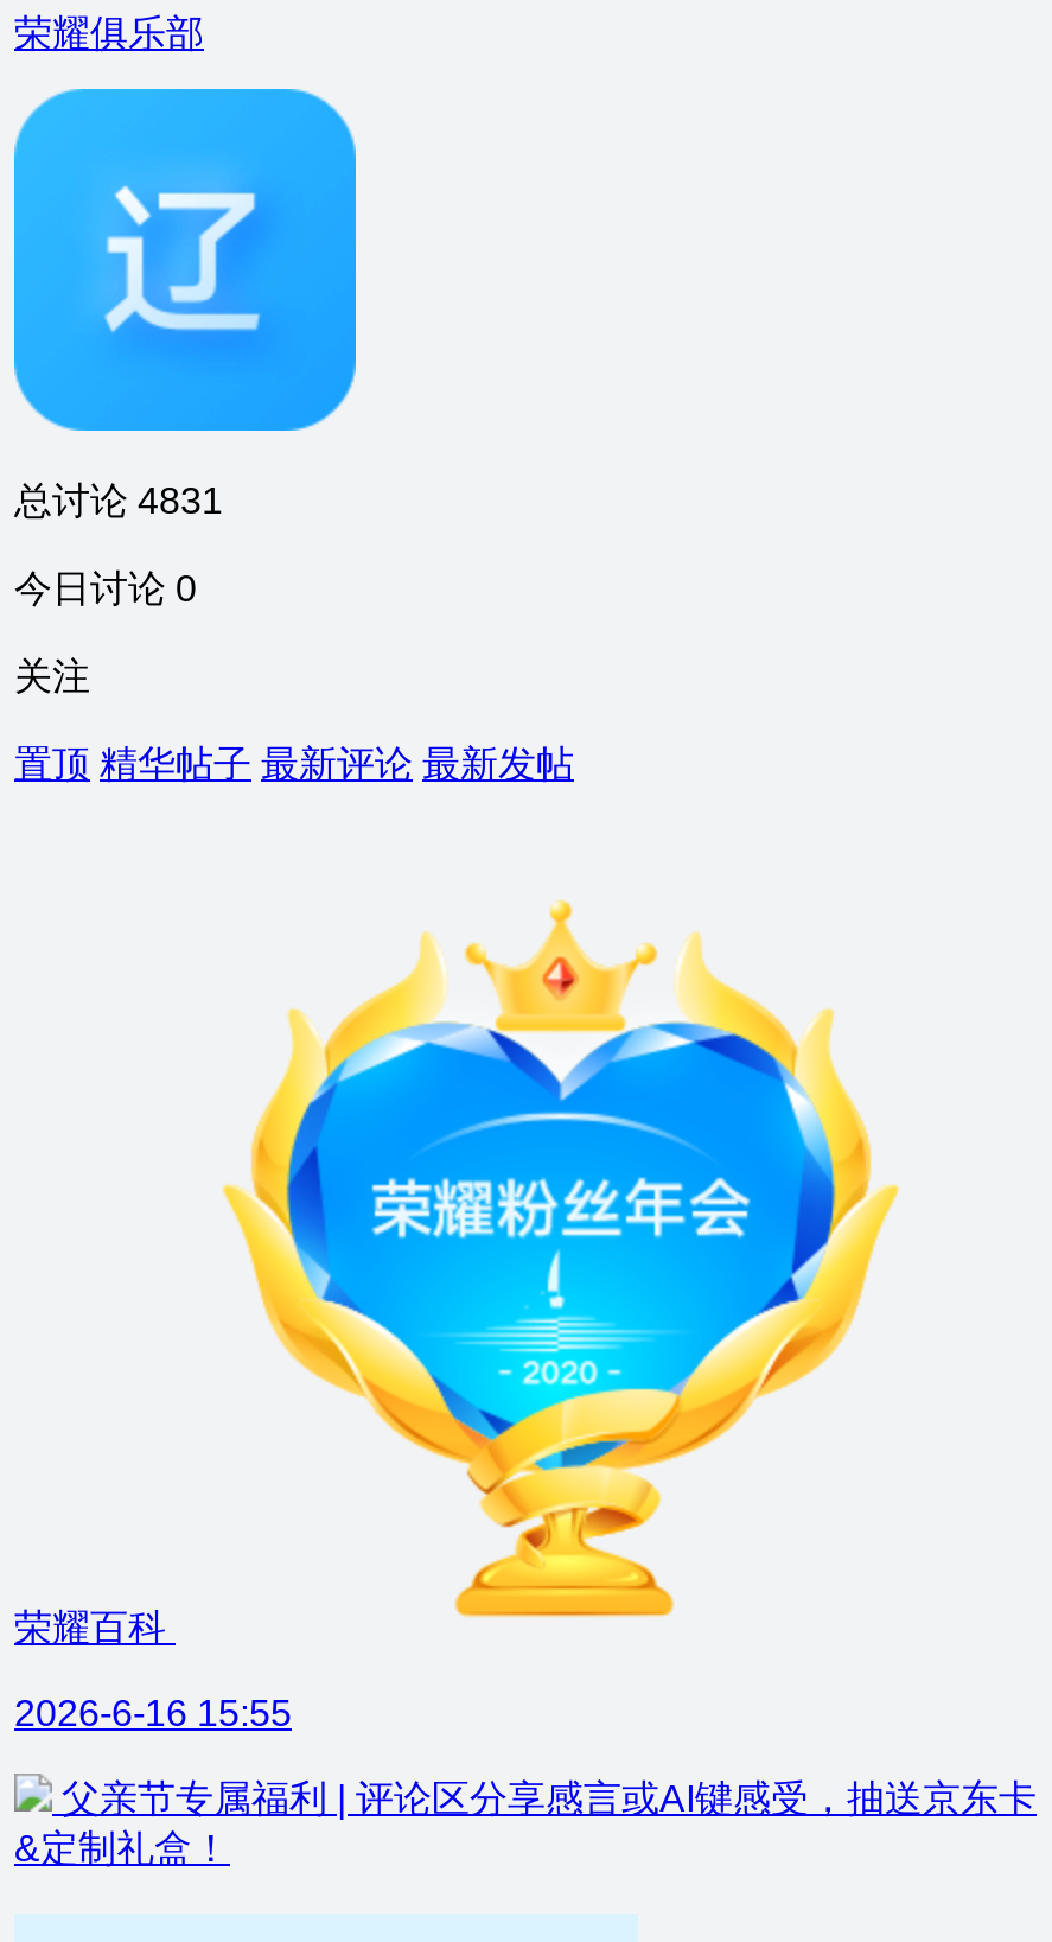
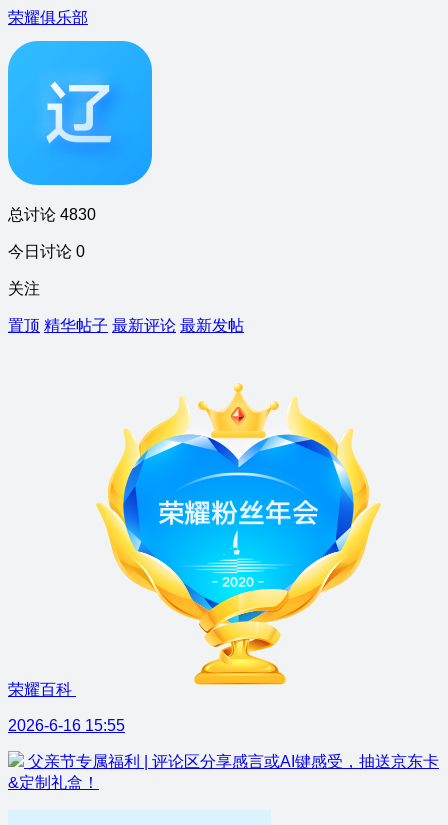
[14,480,223,521] 总讨论 4831 -> [8,206,96,223] 总讨论 4830

